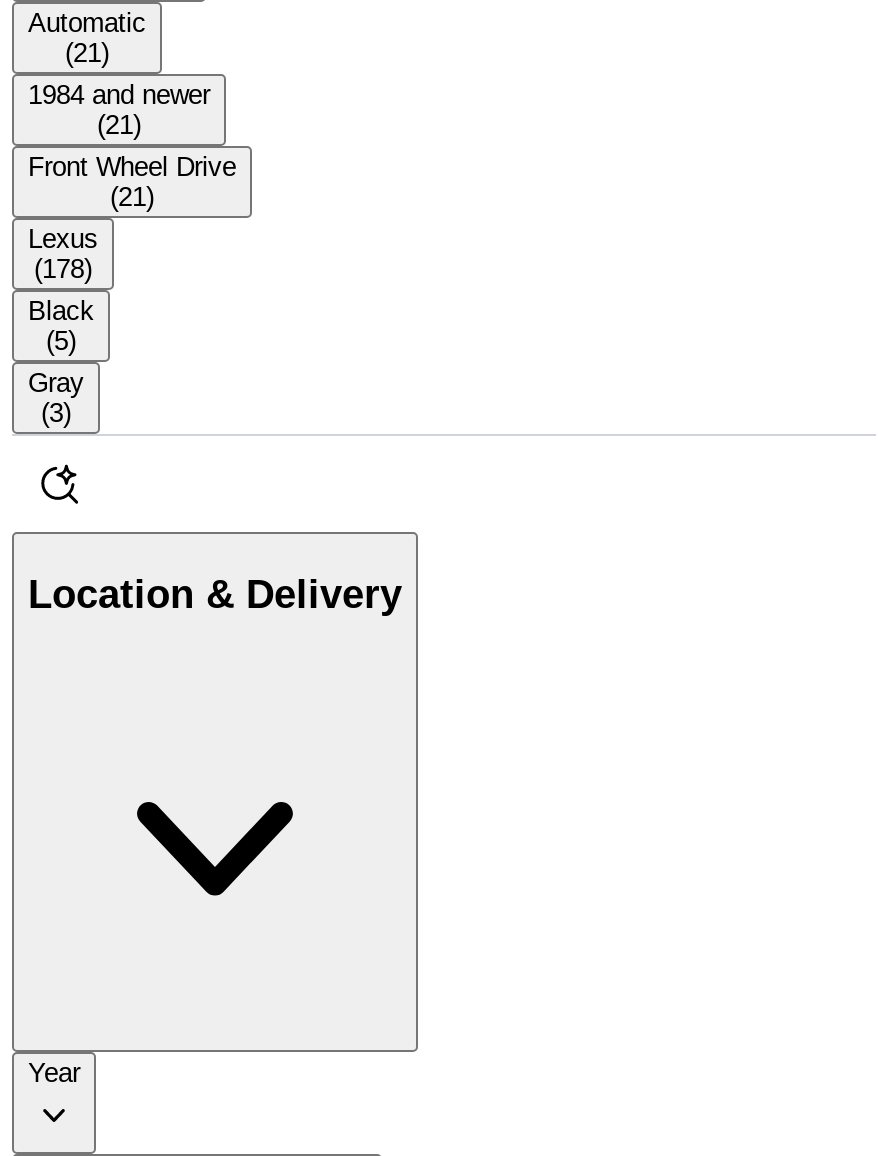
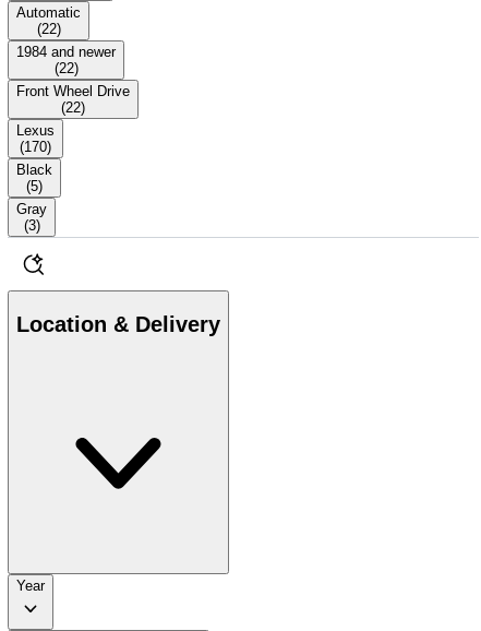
[65,38,109,68] (21) -> [37,21,61,37] (22)
[97,110,141,140] (21) -> [54,60,78,76] (22)
[110,182,154,212] (21) -> [61,99,85,116] (22)
[34,254,92,284] (178) -> [20,139,51,155] (170)

